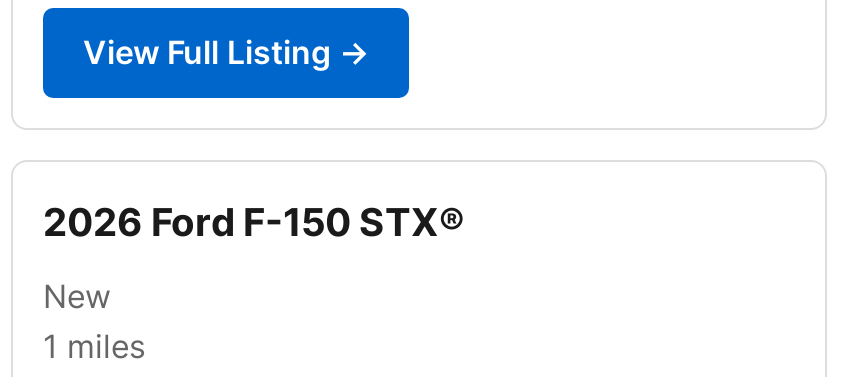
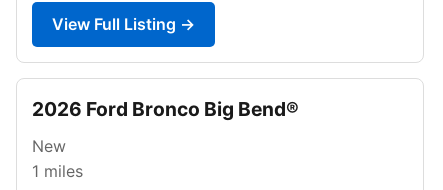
[43,198,465,246] 2026 Ford F-150 STX® -> [32,97,299,121] 2026 Ford Bronco Big Bend®

